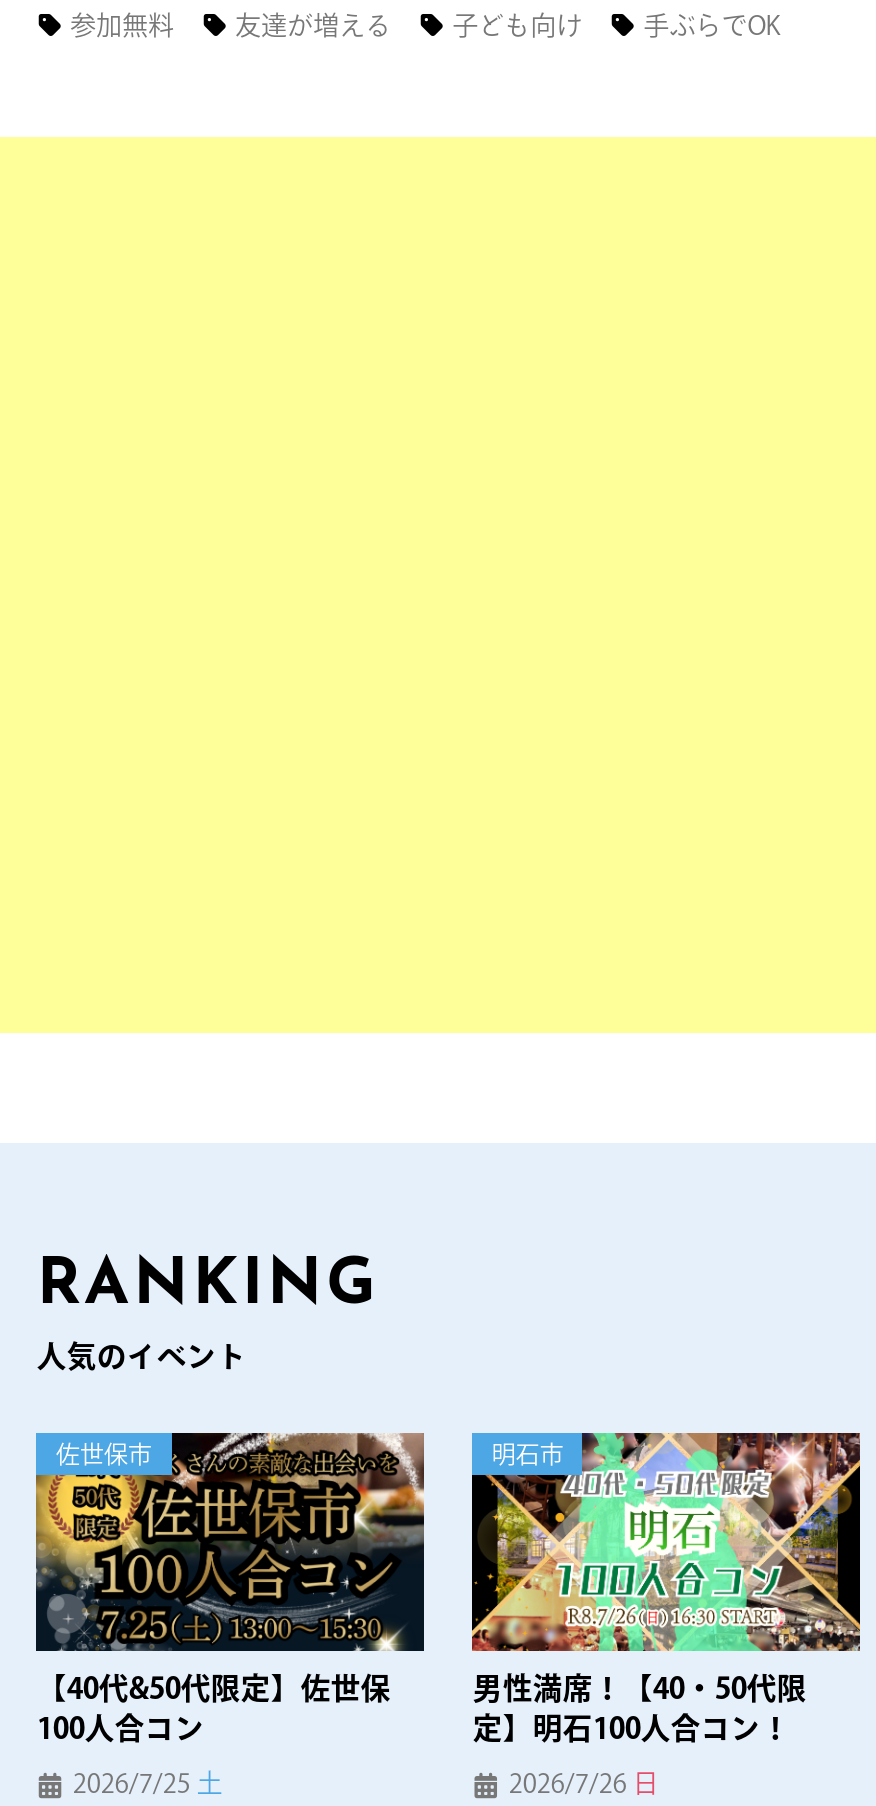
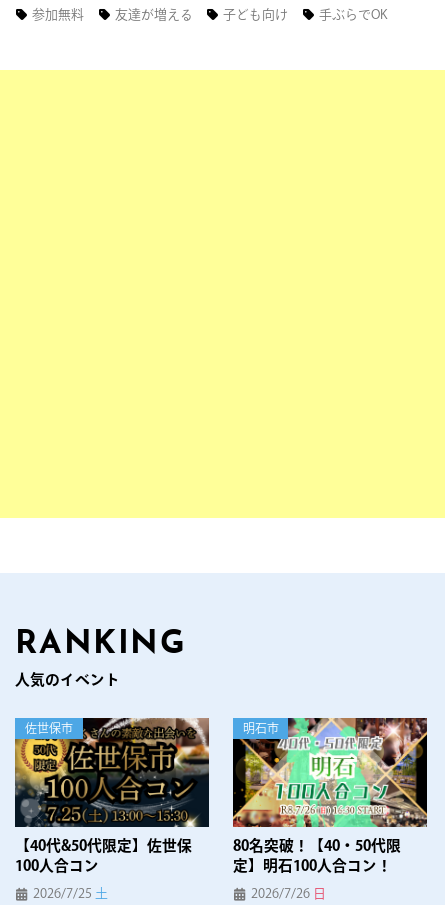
[473,1673,807,1703] 男性満席！【40・50代限 -> [233,838,401,853] 80名突破！【40・50代限

